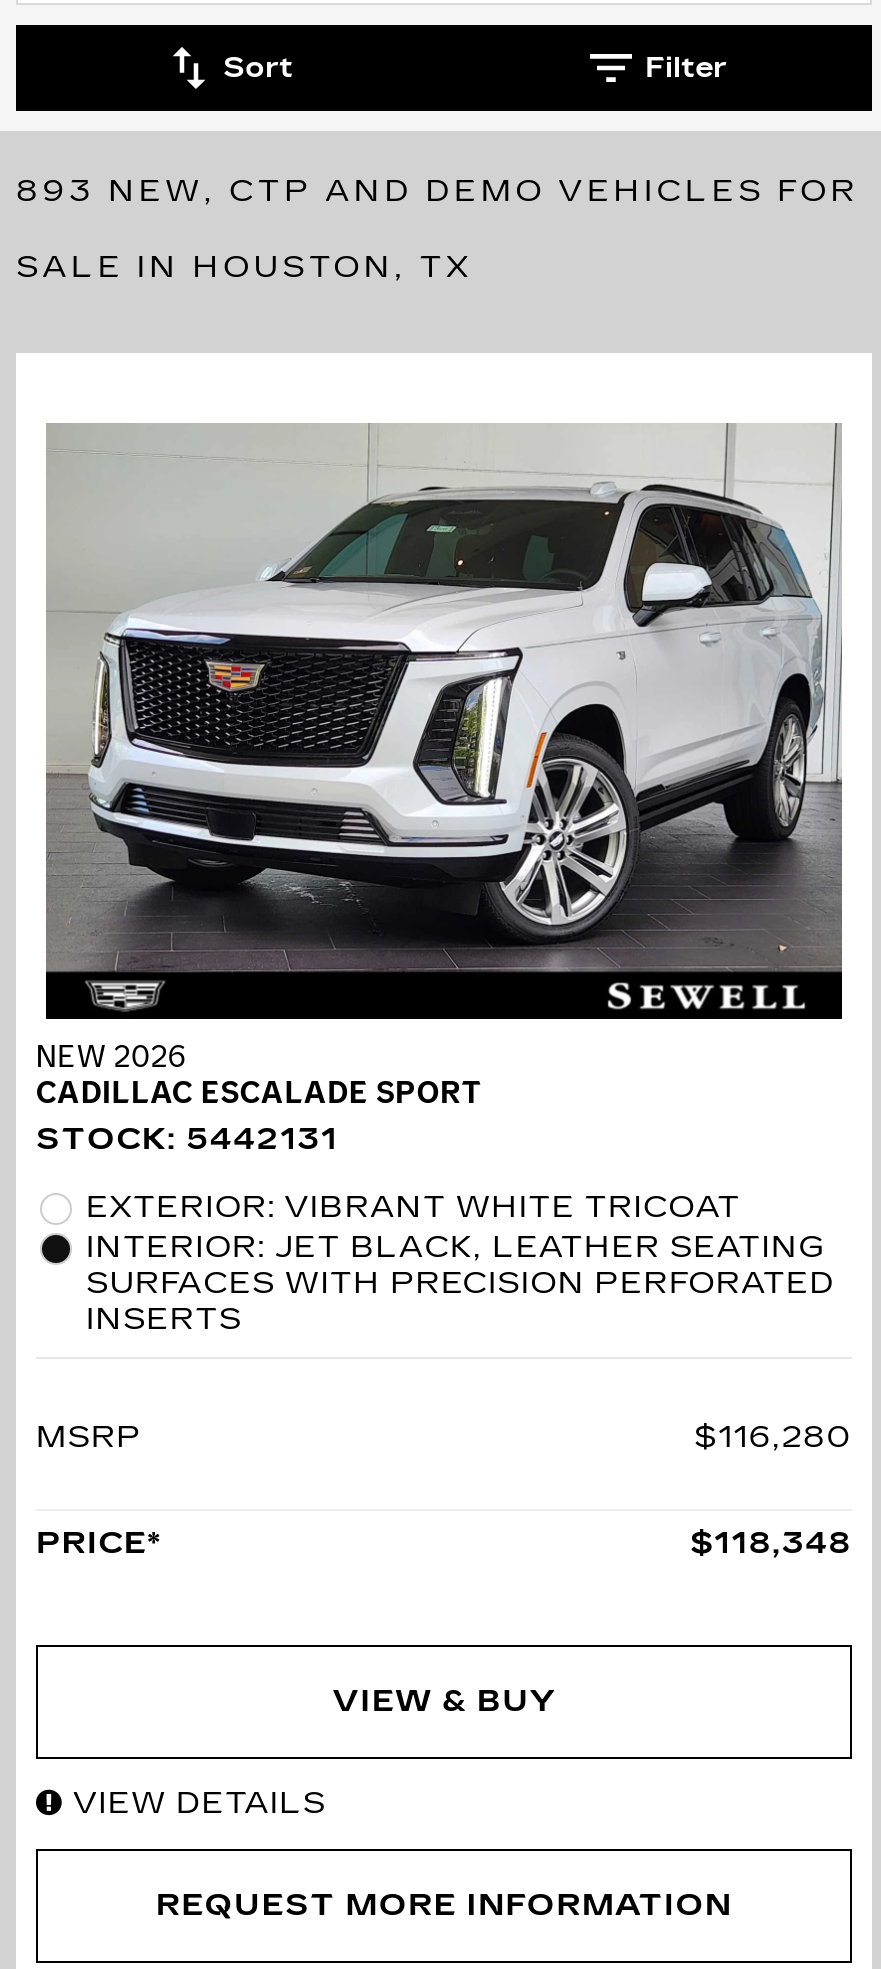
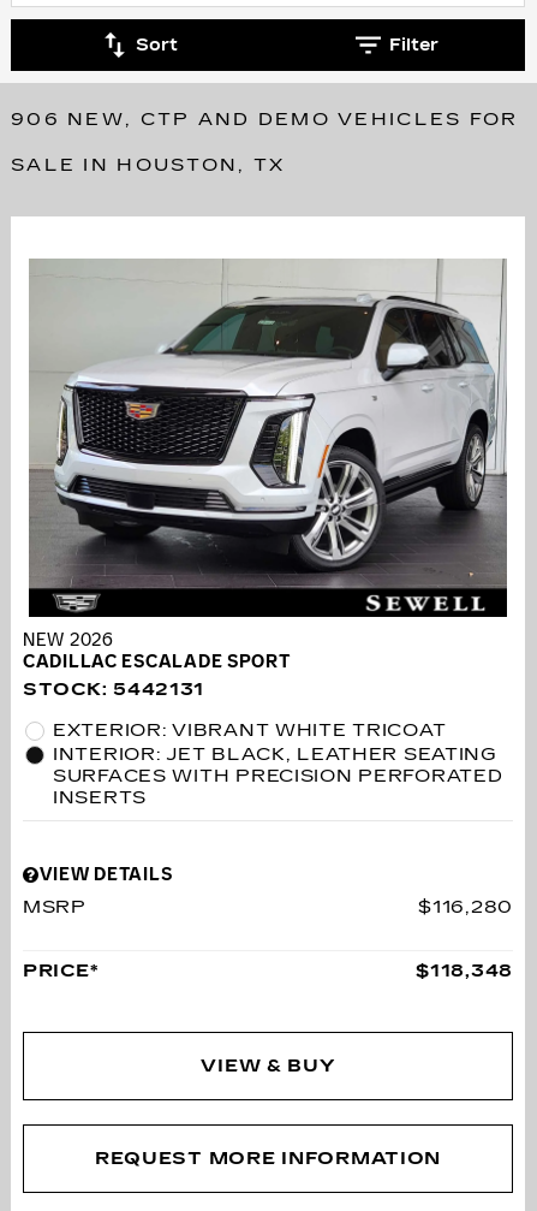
[16,173,859,209] 893 NEW, CTP AND DEMO VEHICLES FOR -> [11,108,518,130] 906 NEW, CTP AND DEMO VEHICLES FOR
moved [36,1420,852,1720] -> [23,896,513,1077]: MSRP | $116,280 | PRICE* | $118,348 | VIEW & BUY
moved [63,1786,326,1822] -> [39,864,172,885]: VIEW DETAILS

